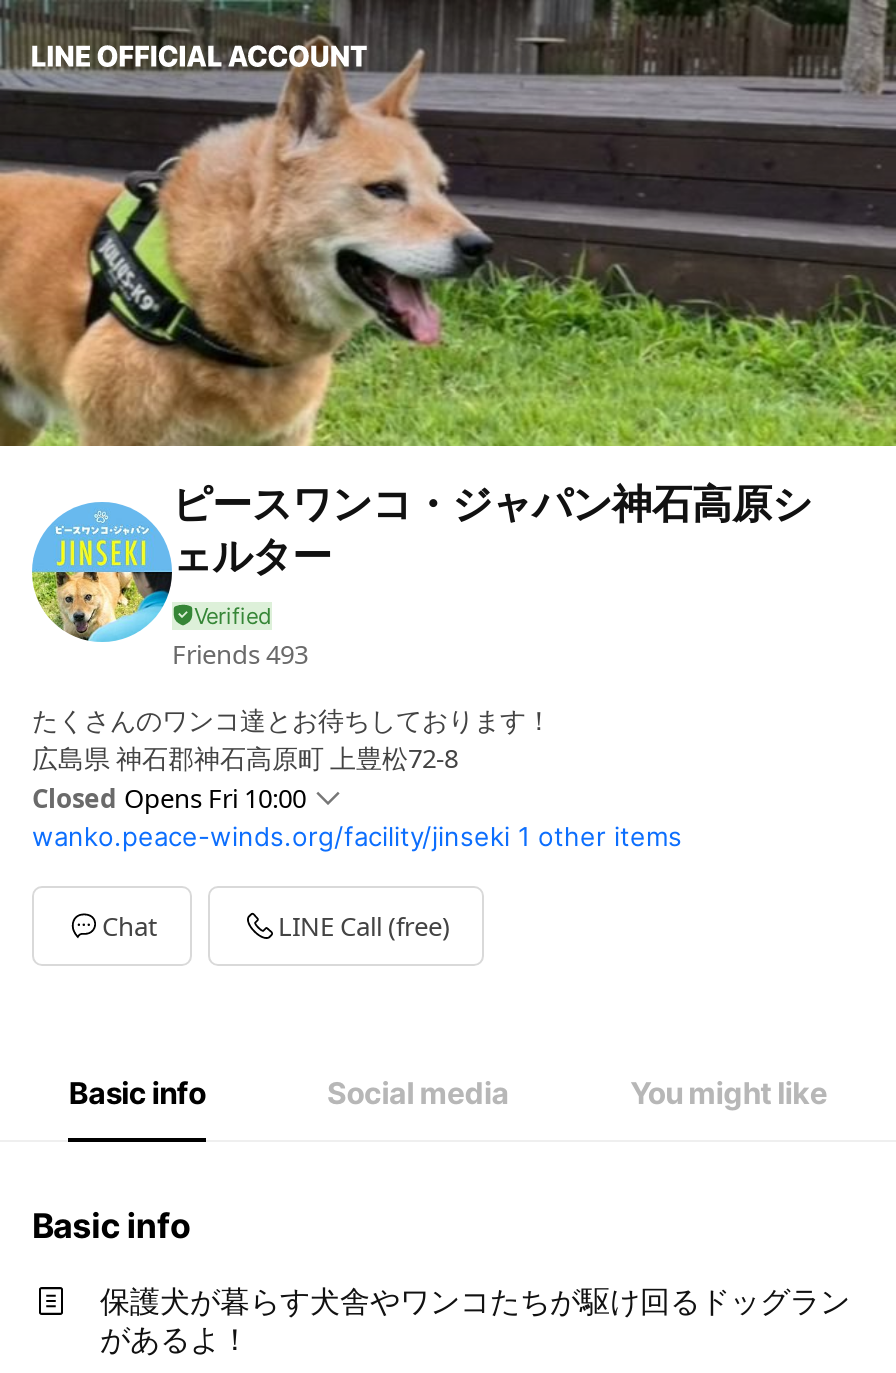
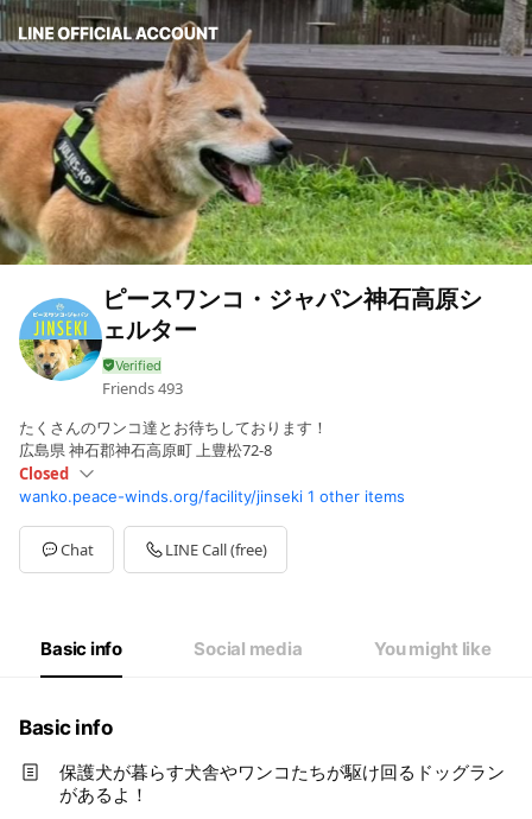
[32,781,306,817] Closed Opens Fri 10:00 -> [19,463,69,485] Closed

